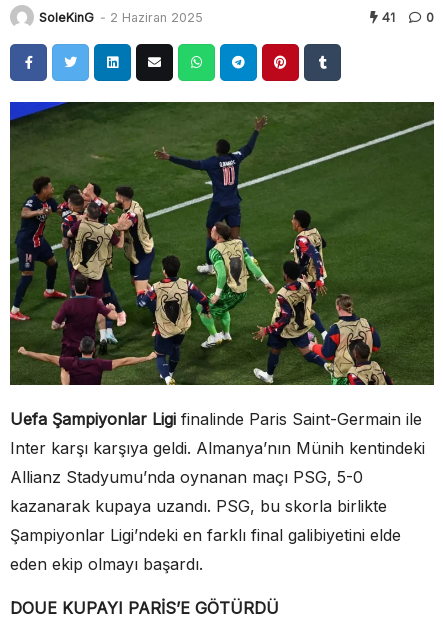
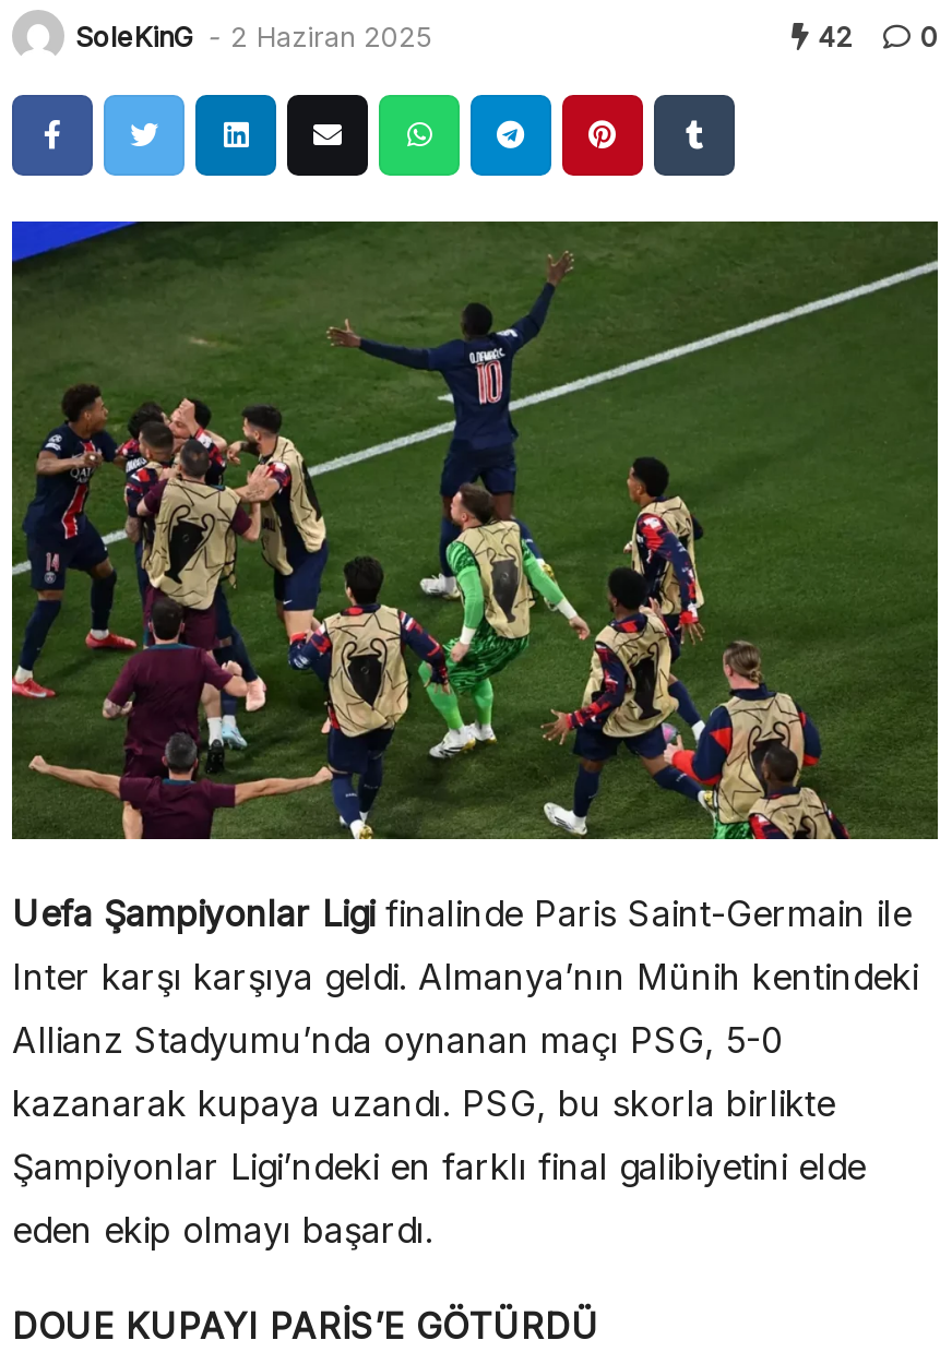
[378,9,434,24] 41 0 -> [809,20,938,52] 42 0

